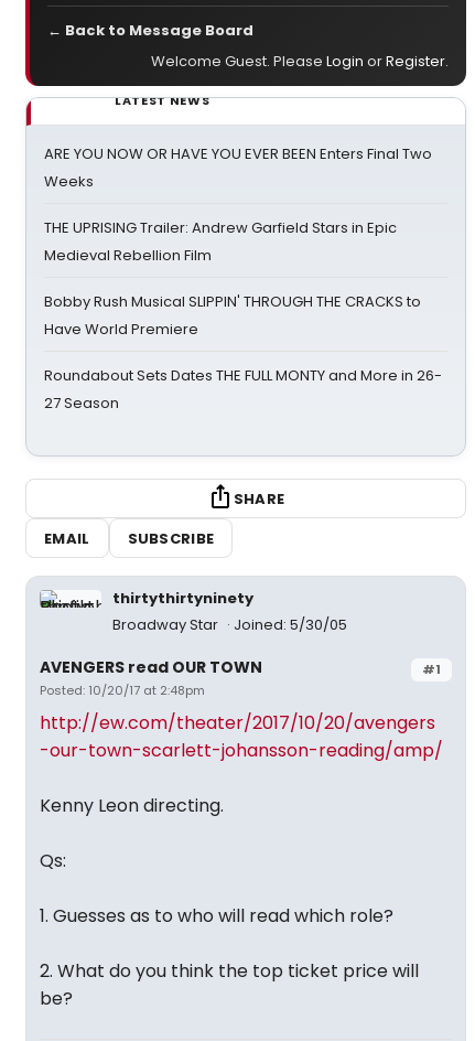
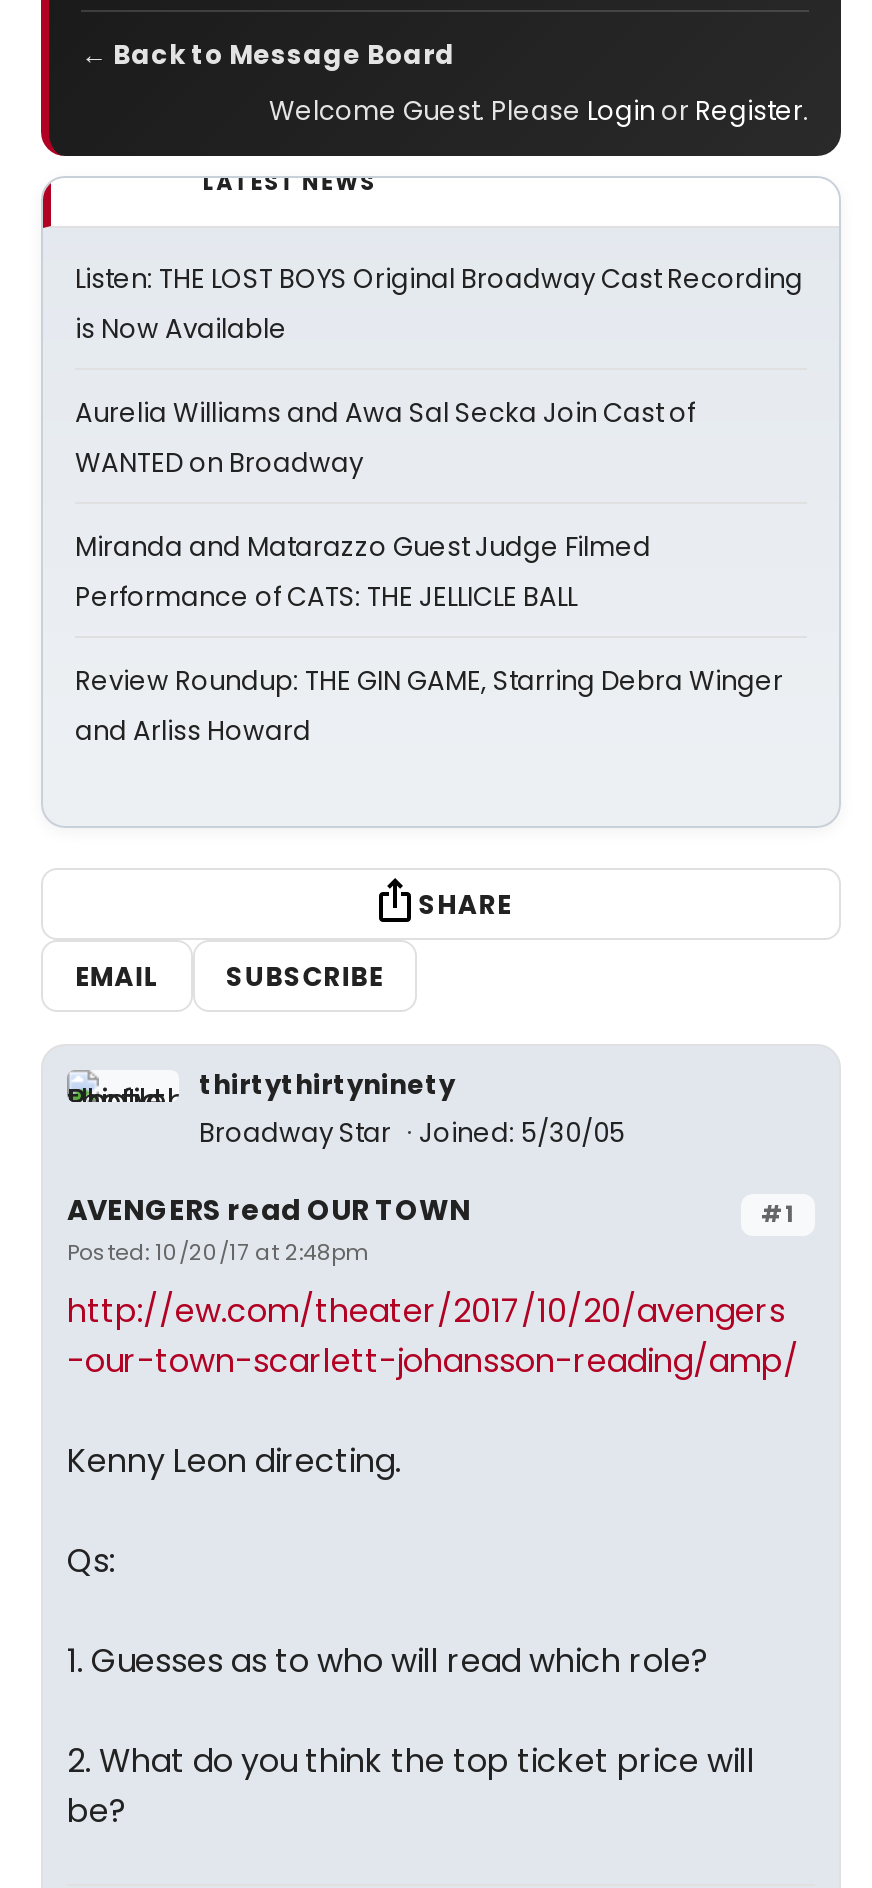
[44,143,432,192] ARE YOU NOW OR HAVE YOU EVER BEEN Enters Final Two | Weeks -> [75,260,803,348] Listen: THE LOST BOYS Original Broadway Cast Recording | is Now Available
[44,217,397,266] THE UPRISING Trailer: Andrew Garfield Stars in Epic | Medieval Rebellion Film -> [75,394,695,482] Aurelia Williams and Awa Sal Secka Join Cast of | WANTED on Broadway
[44,291,421,340] Bobby Rush Musical SLIPPIN' THROUGH THE CRACKS to | Have World Premiere -> [75,528,651,616] Miranda and Matarazzo Guest Judge Filmed | Performance of CATS: THE JELLICLE BALL
[44,365,442,414] Roundabout Sets Dates THE FULL MONTY and More in 26- | 27 Season -> [75,662,783,750] Review Roundup: THE GIN GAME, Starring Debra Winger | and Arliss Howard

